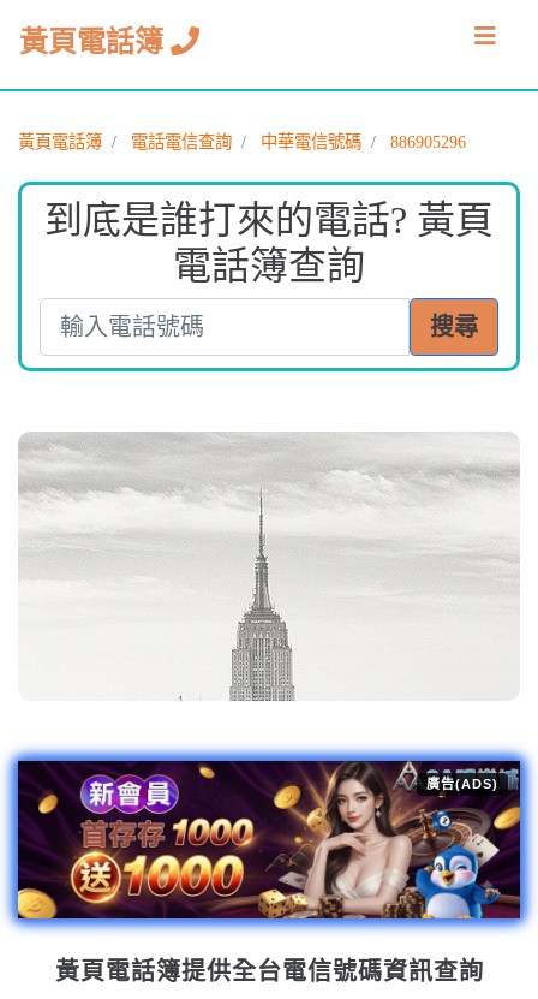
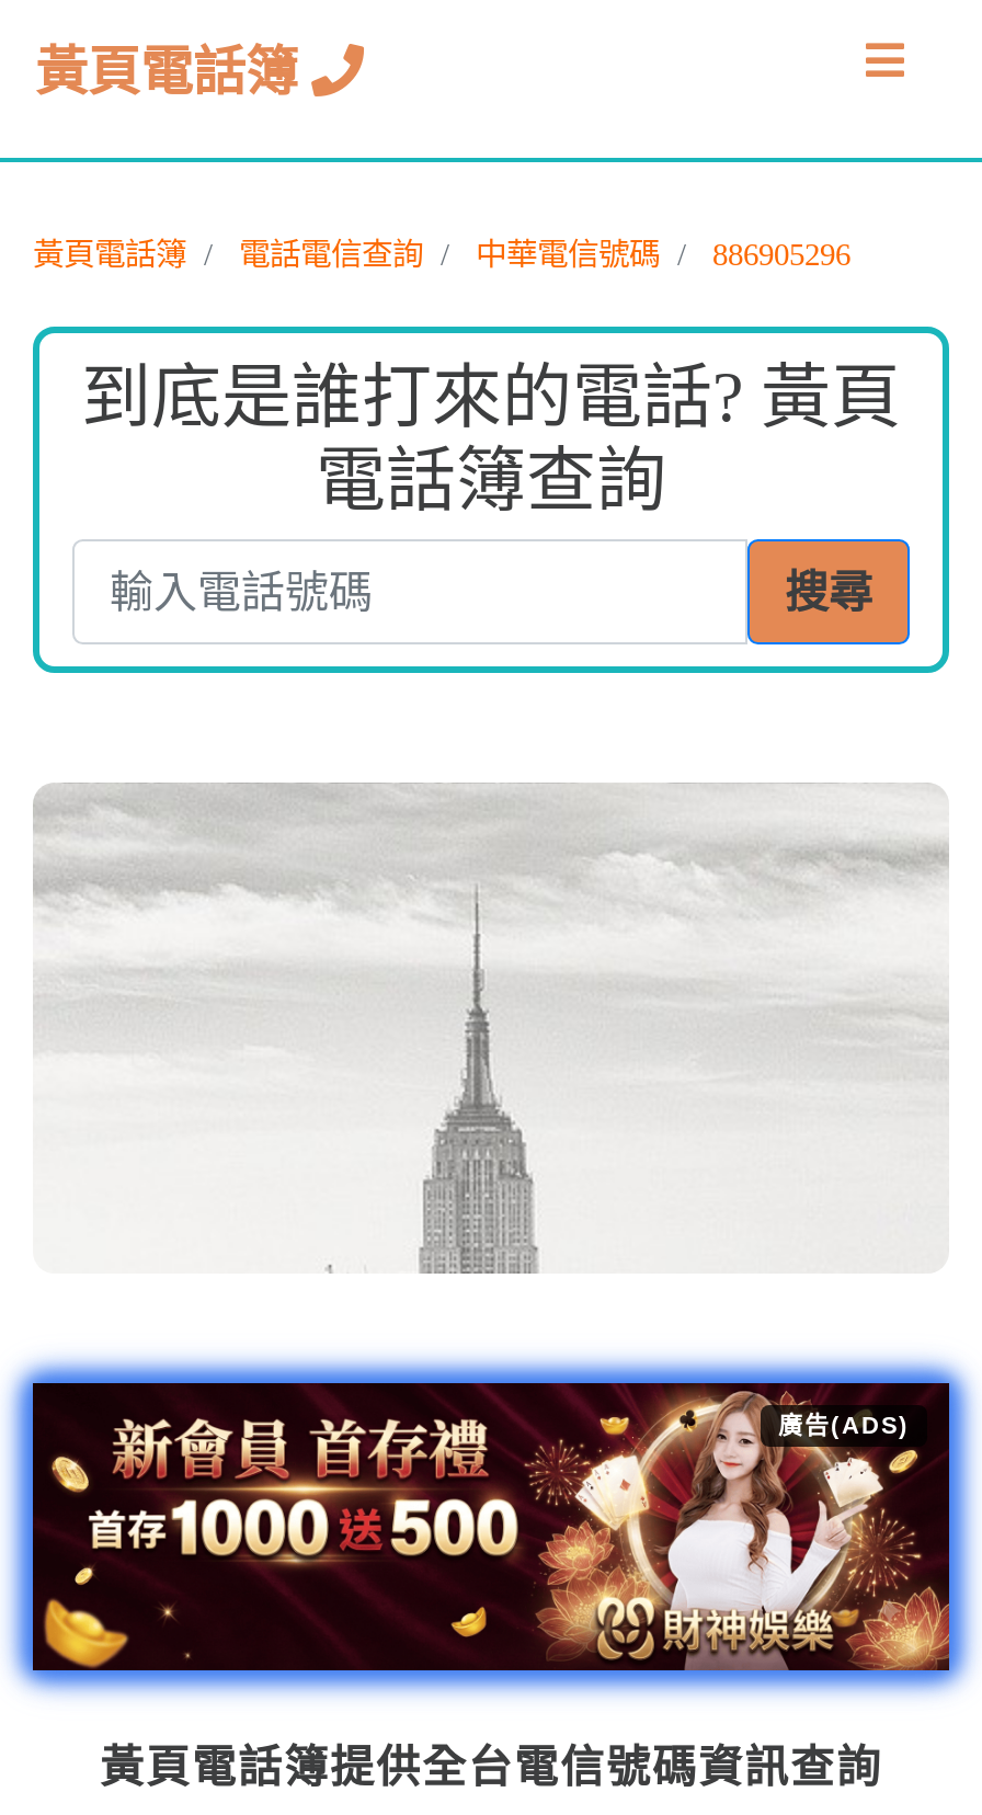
[17,760,521,920] [image] -> [31,1383,951,1673] [image]

